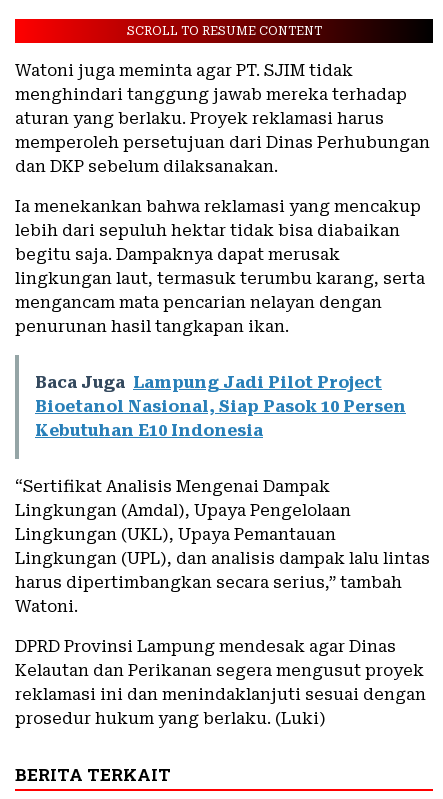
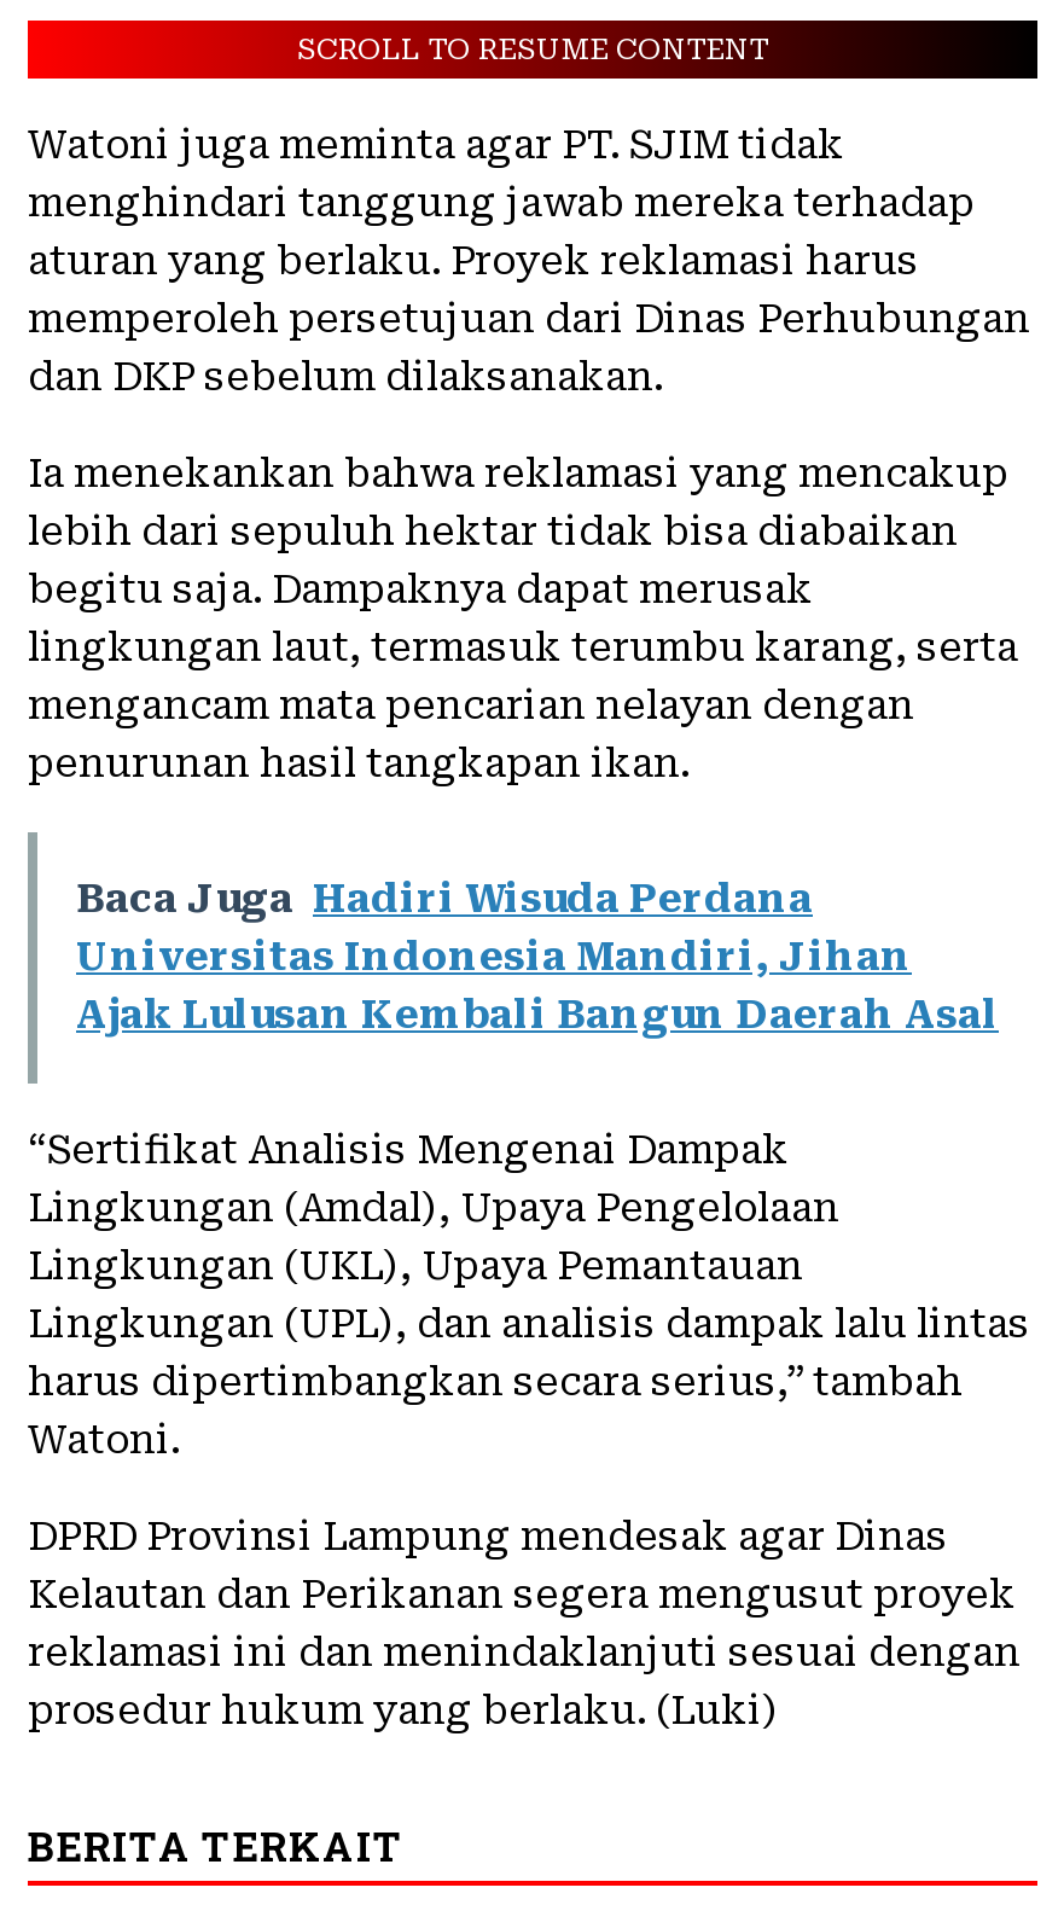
[35,373,406,440] Baca Juga Lampung Jadi Pilot Project | Bioetanol Nasional, Siap Pasok 10 Persen | Kebutuhan E10 Indonesia -> [76,876,999,1038] Baca Juga Hadiri Wisuda Perdana | Universitas Indonesia Mandiri, Jihan | Ajak Lulusan Kembali Bangun Daerah Asal

